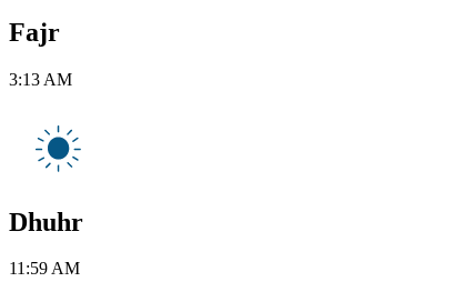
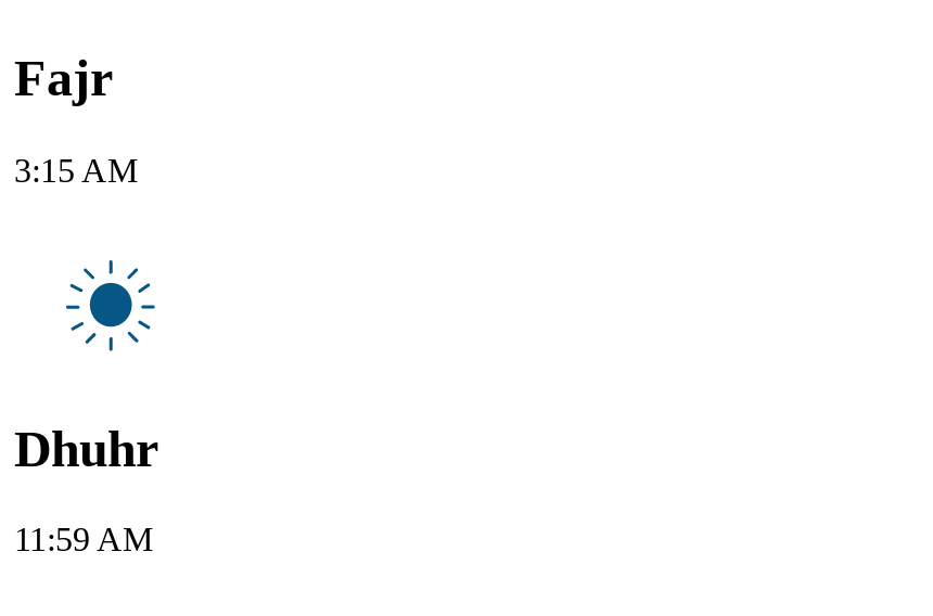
[9,70,72,88] 3:13 AM -> [14,151,138,188] 3:15 AM

